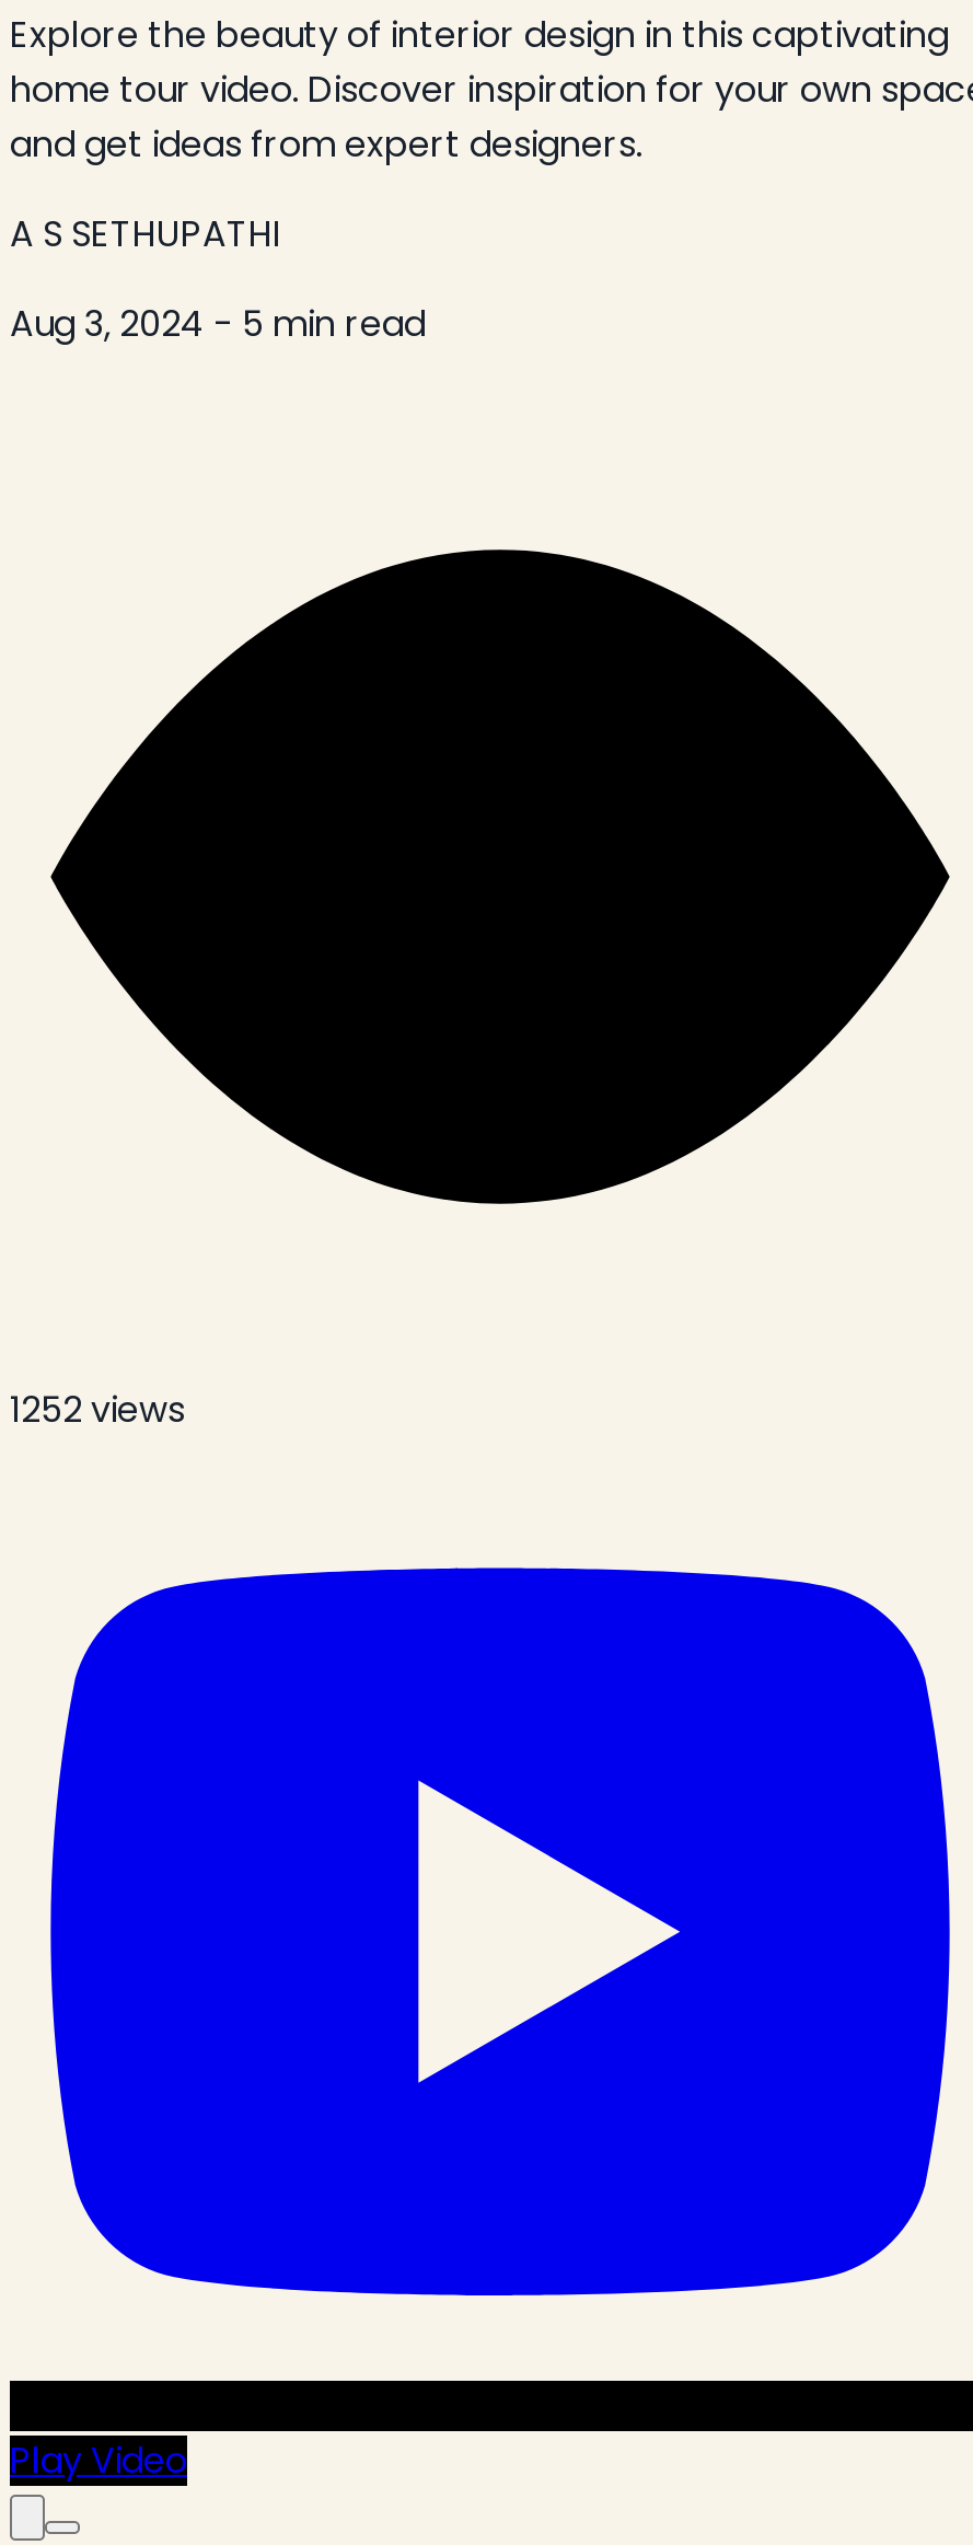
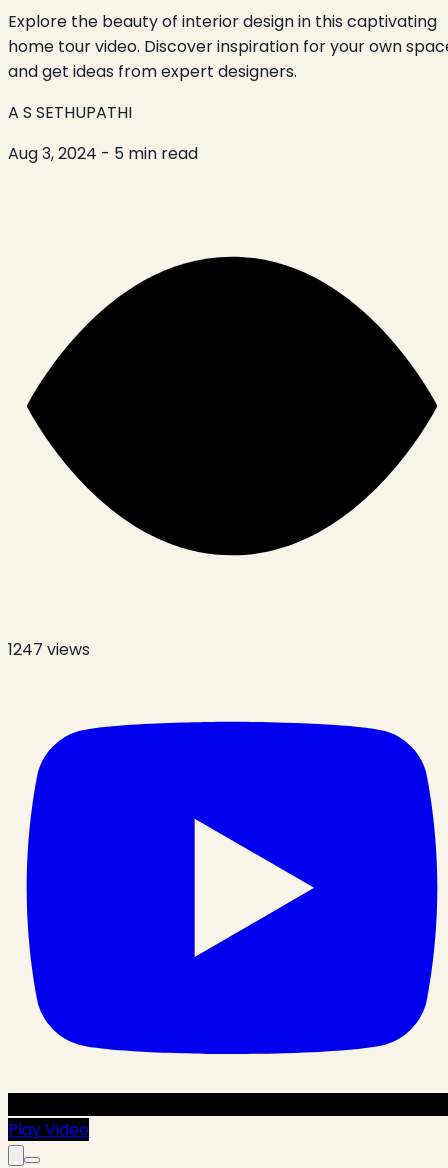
[10,1386,185,1436] 1252 views -> [8,638,90,661] 1247 views

